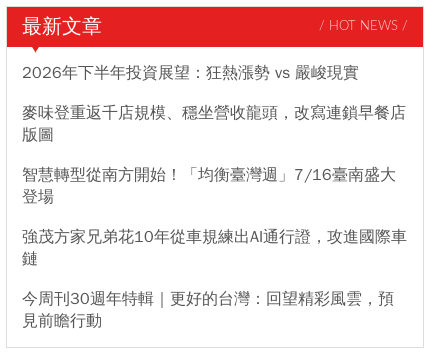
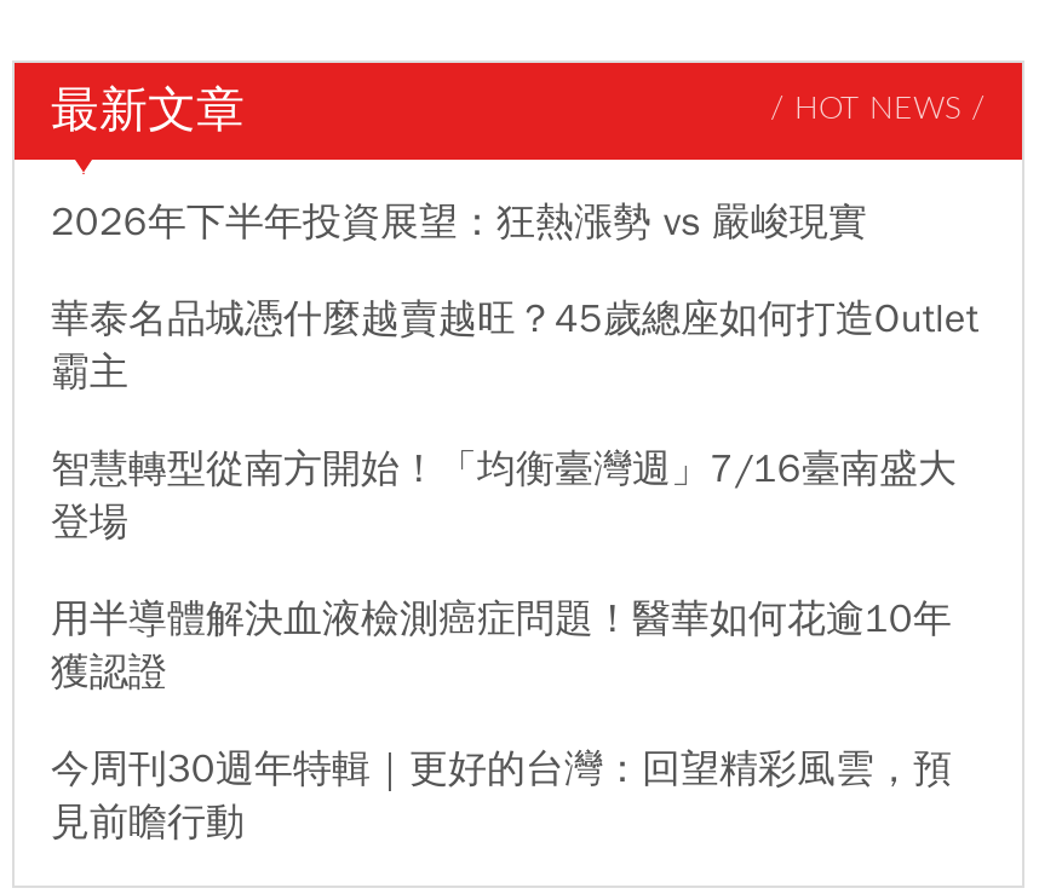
[22,103,406,145] 麥味登重返千店規模、穩坐營收龍頭，改寫連鎖早餐店 | 版圖 -> [51,295,978,397] 華泰名品城憑什麼越賣越旺？45歲總座如何打造Outlet | 霸主
[22,227,407,269] 強茂方家兄弟花10年從車規練出AI通行證，攻進國際車 | 鏈 -> [51,595,952,697] 用半導體解決血液檢測癌症問題！醫華如何花逾10年 | 獲認證

